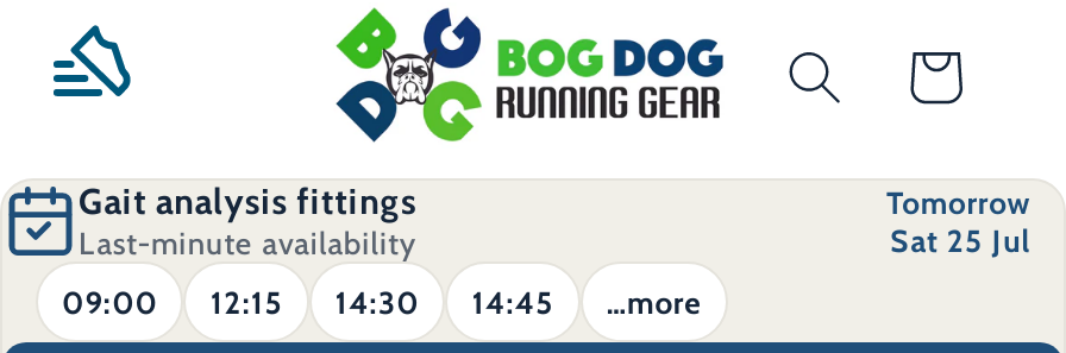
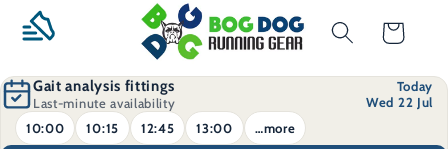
[886,184,1030,261] Tomorrow | Sat 25 Jul -> [366,78,433,110] Today | Wed 22 Jul
[62,284,554,322] 09:00 | 12:15 | 14:30 | 14:45 -> [26,120,233,136] 10:00 | 10:15 | 12:45 | 13:00

